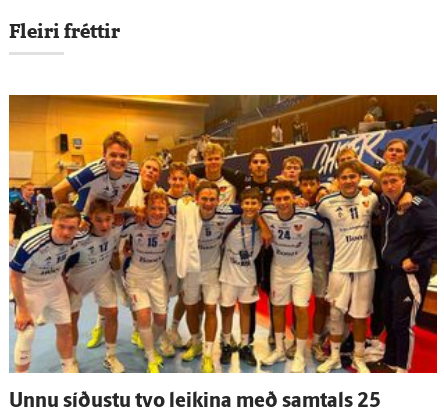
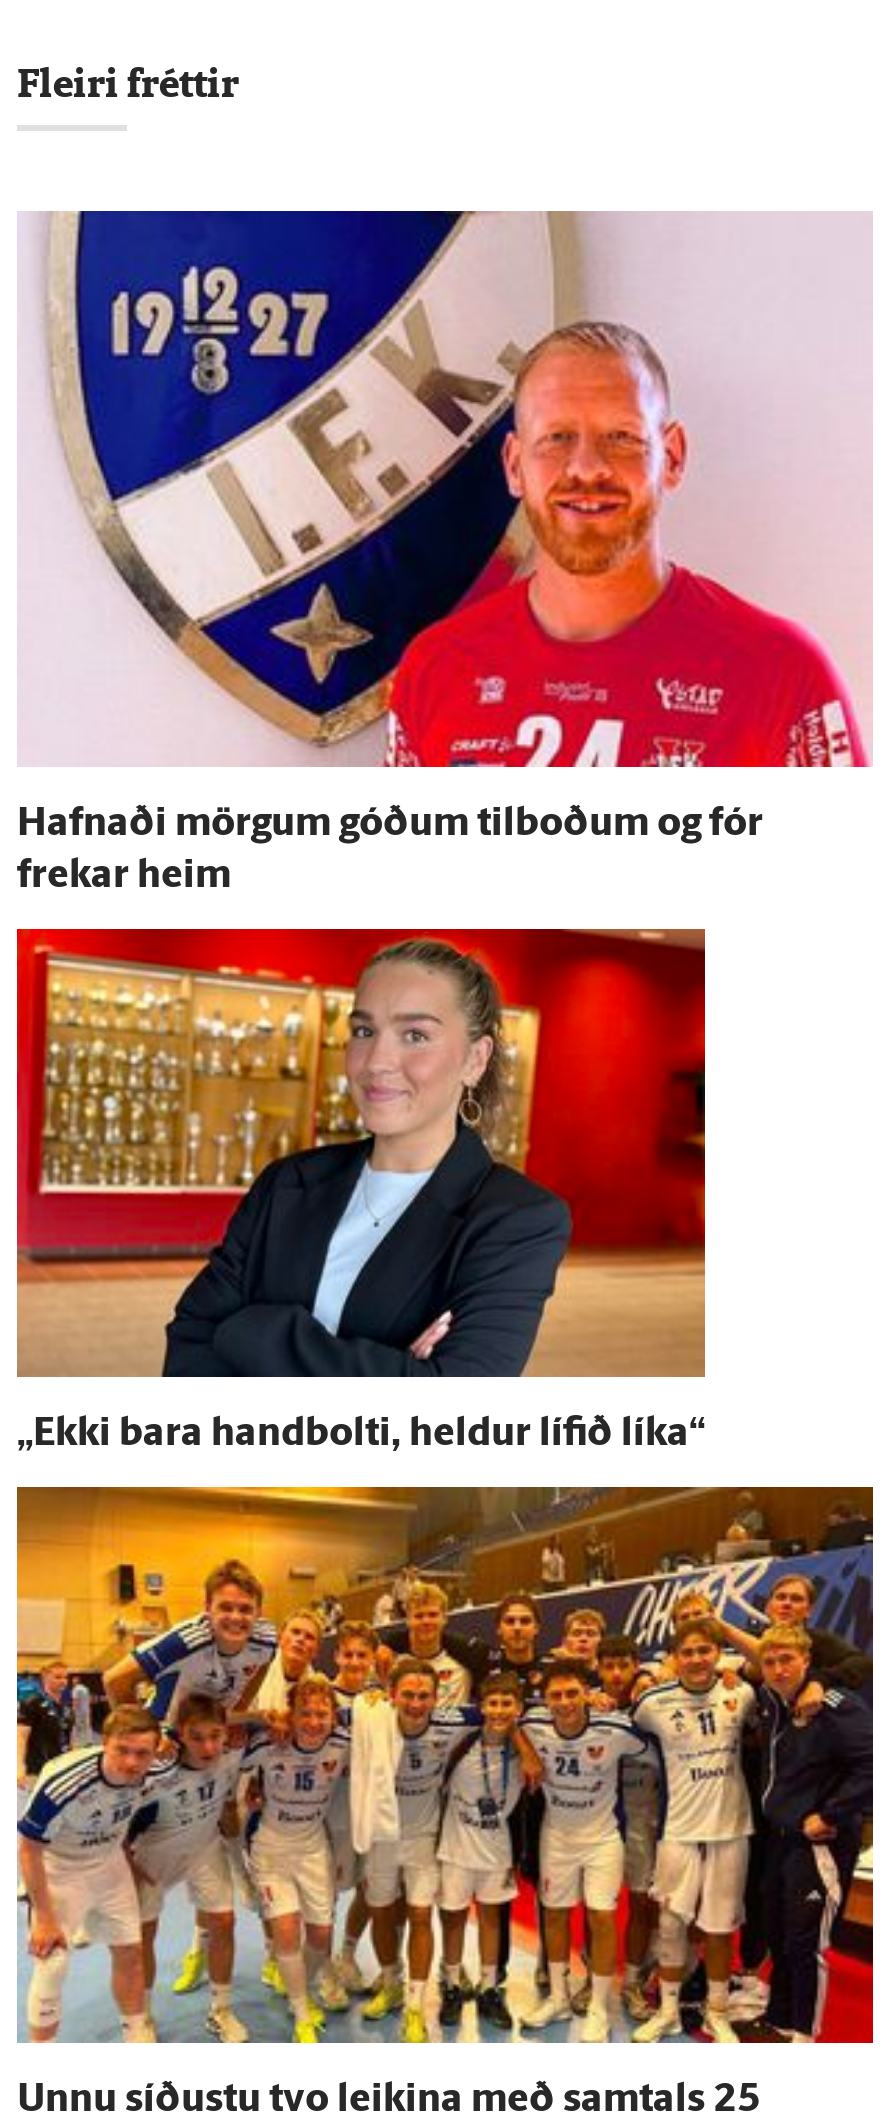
none -> [15,927,707,1455] [image] | „Ekki bara handbolti, heldur lífið líka“
none -> [17,209,873,898] [image] | Hafnaði mörgum góðum tilboðum og fór | frekar heim

